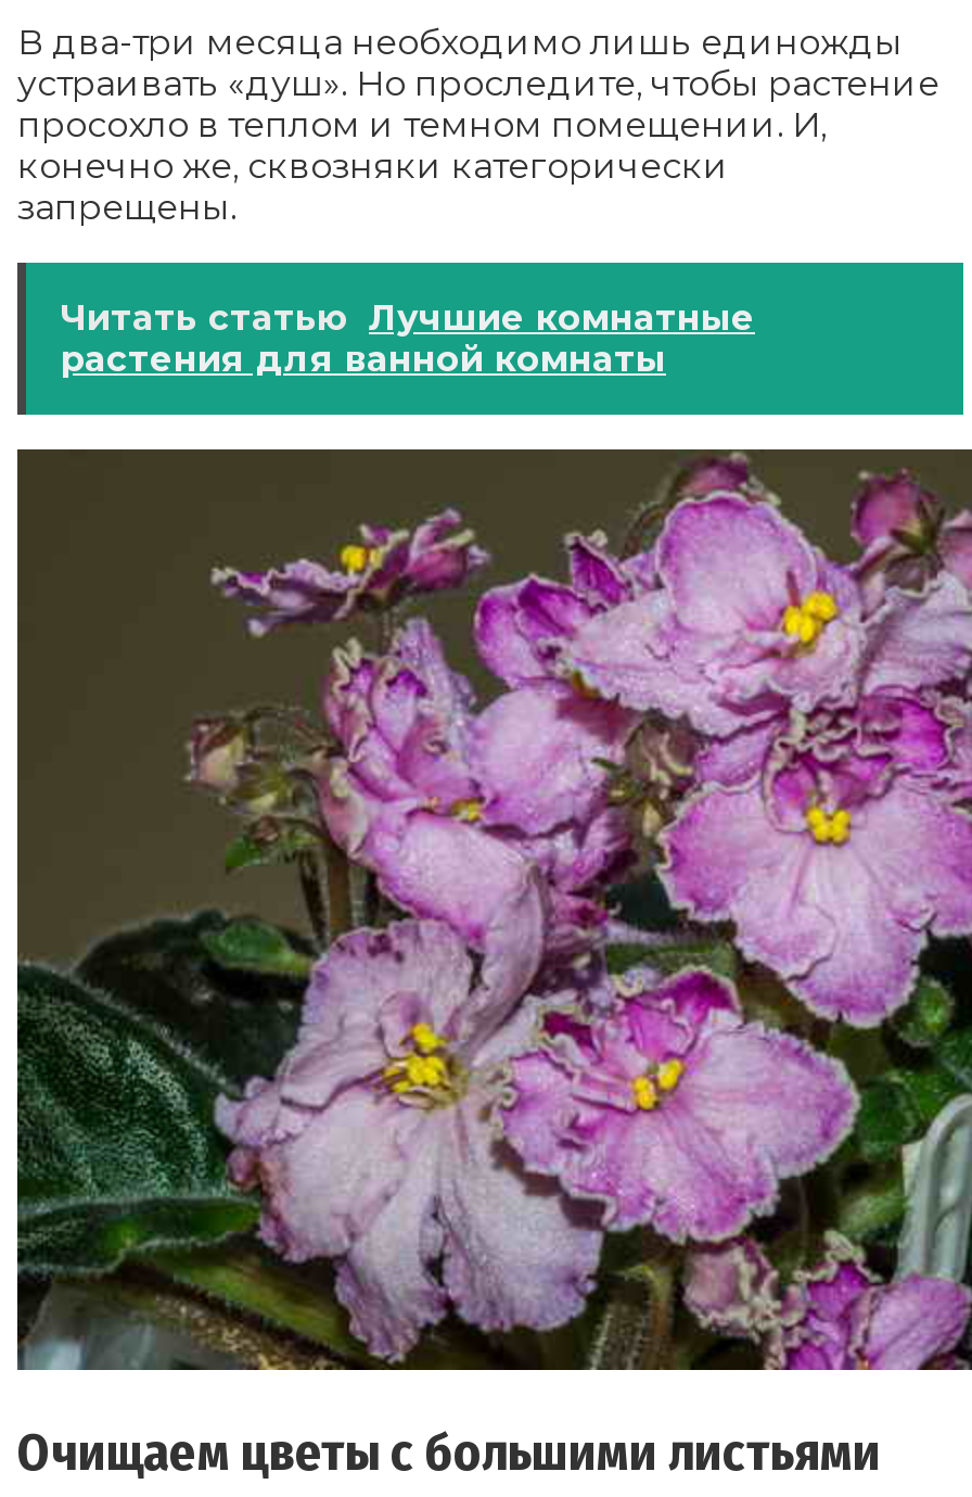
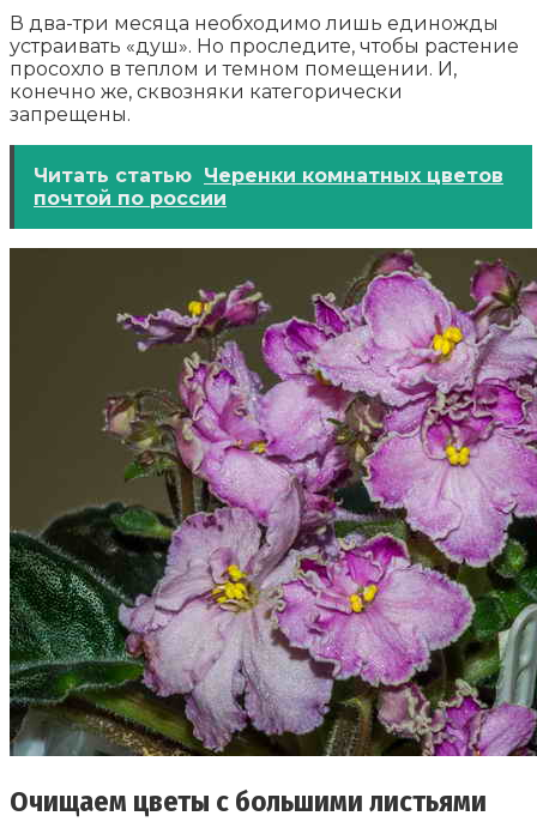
[61,297,755,380] Читать статью Лучшие комнатные | растения для ванной комнаты -> [34,164,503,209] Читать статью Черенки комнатных цветов | почтой по россии

